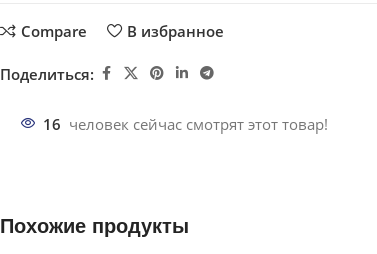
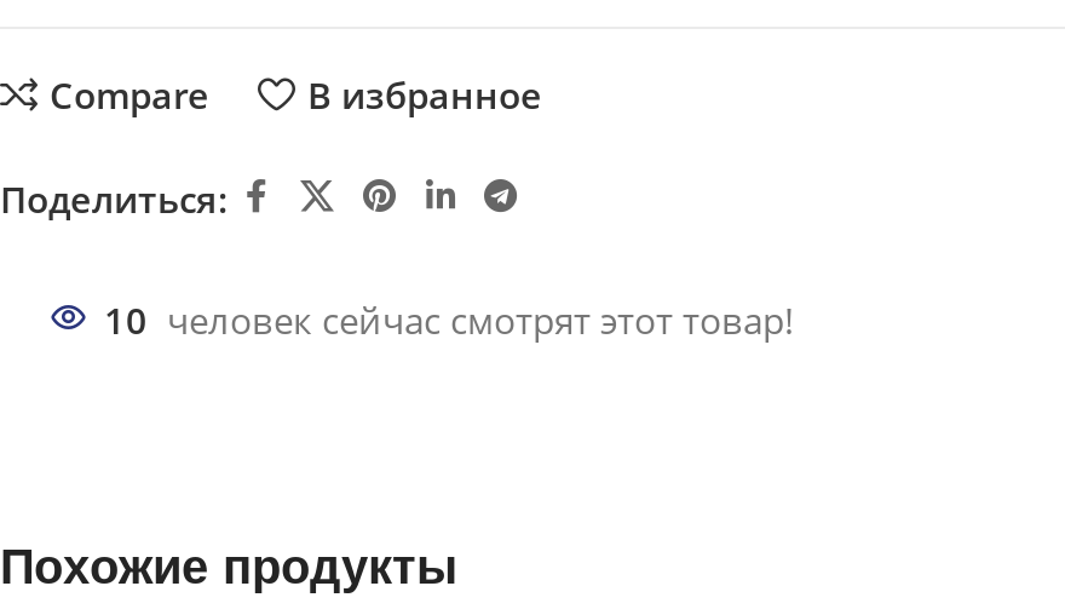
[43,114,328,134] 16 человек сейчас смотрят этот товар! -> [104,296,794,345] 10 человек сейчас смотрят этот товар!

